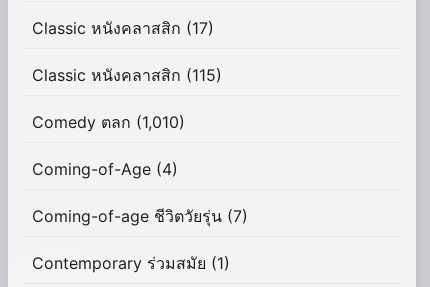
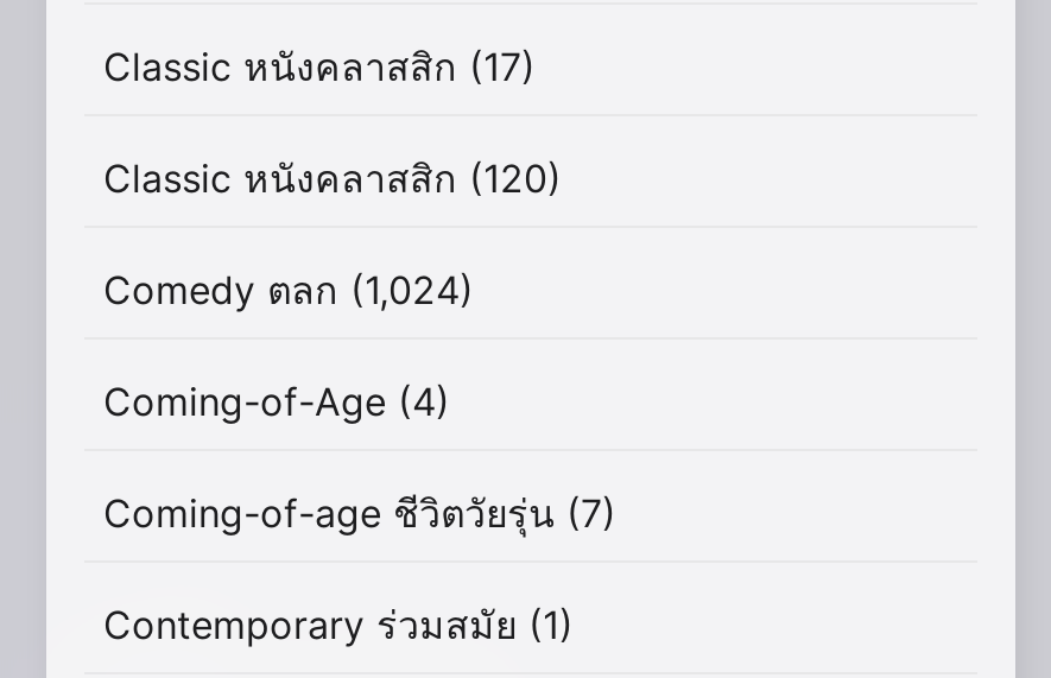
[32,65,222,85] Classic หนังคลาสสิก(115) -> [103,153,562,201] Classic หนังคลาสสิก(120)
[32,112,185,132] Comedy ตลก(1,010) -> [103,265,474,313] Comedy ตลก(1,024)

